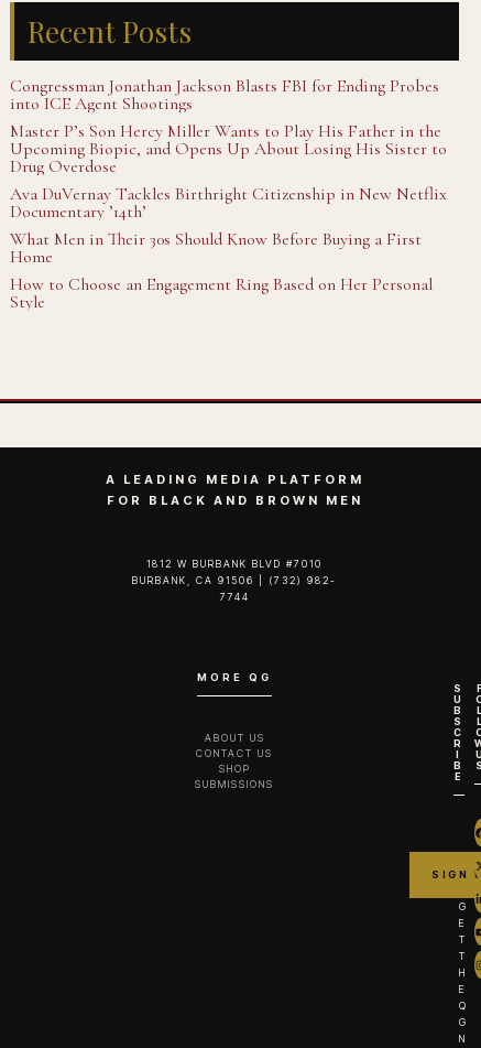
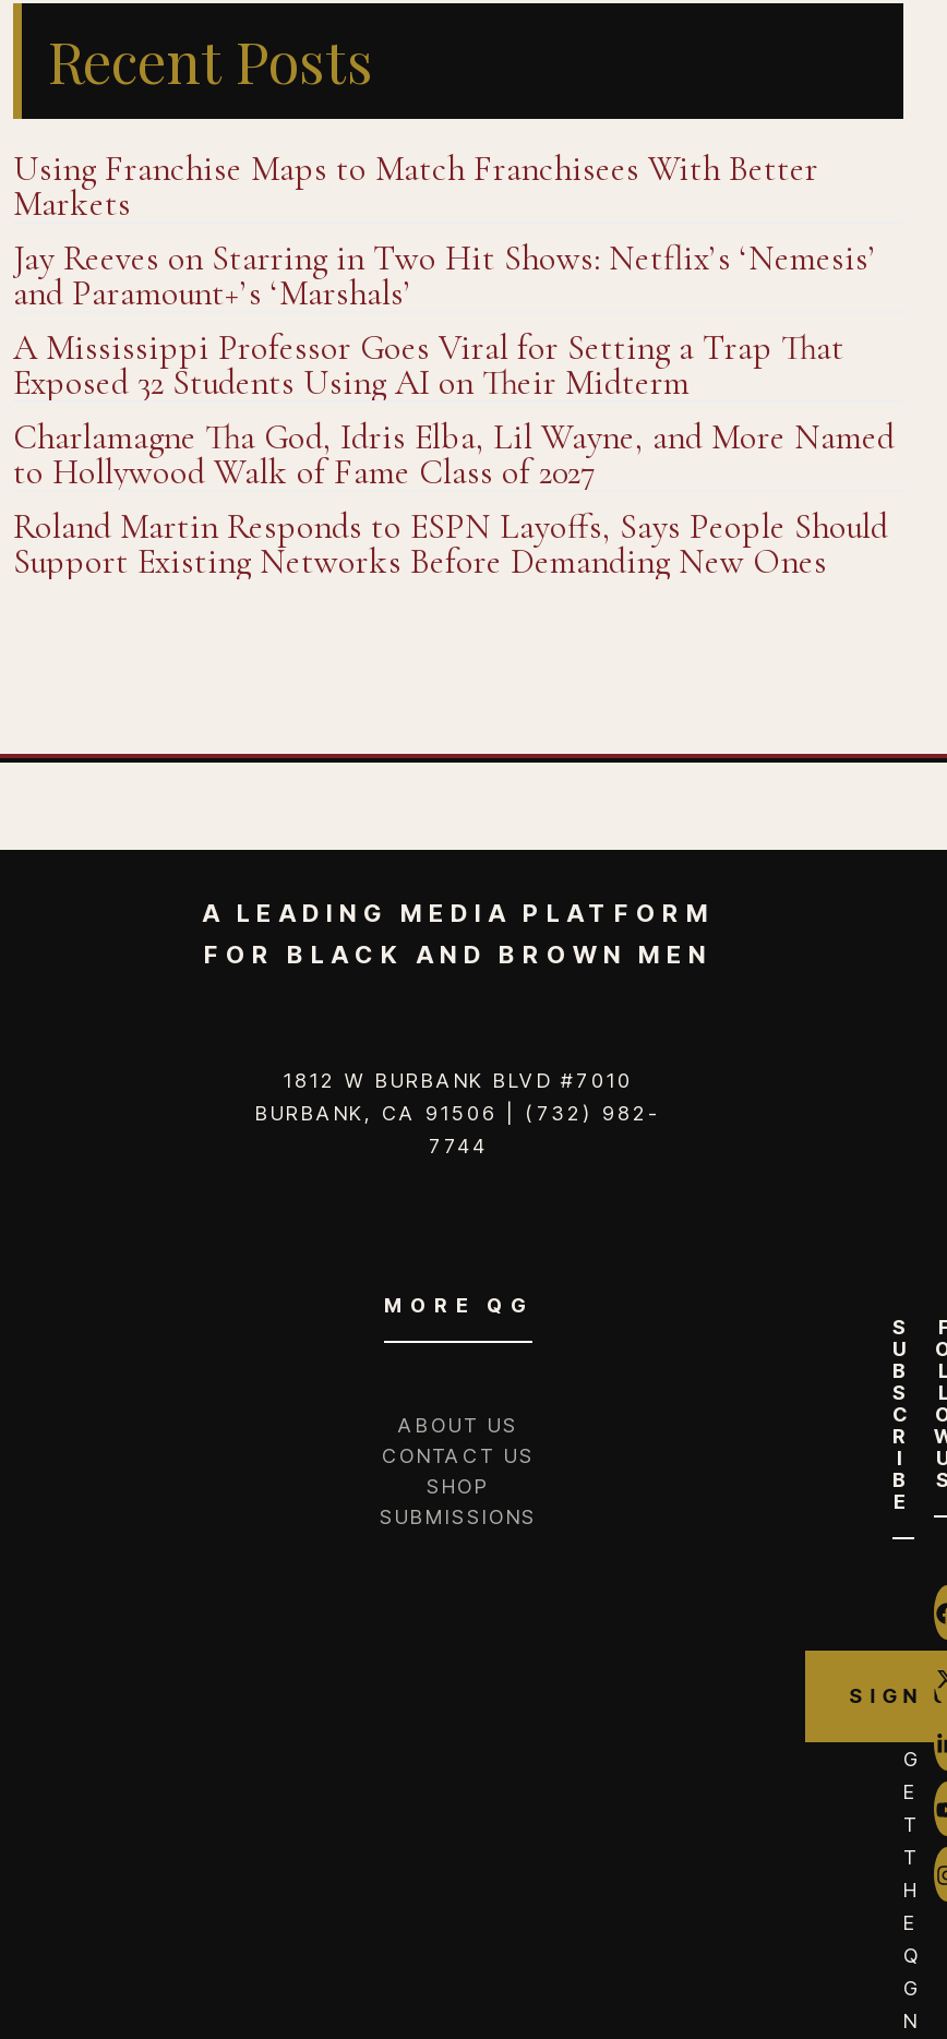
[10,75,447,313] Congressman Jonathan Jackson Blasts FBI for Ending Probes | into ICE Agent Shootings | Master P’s Son Hercy Miller Wants to Play His Father in the | Upcoming Biopic, and Opens Up About Losing His Sister to | Drug Overdose | Ava DuVernay Tackles Birthright Citizenship in New Netflix | Documentary ’14th’ | What Men in Their 30s Should Know Before Buying a First | Home | How to Choose an Engagement Ring Based on Her Personal | Style -> [13,147,895,584] Using Franchise Maps to Match Franchisees With Better | Markets | Jay Reeves on Starring in Two Hit Shows: Netflix’s ‘Nemesis’ | and Paramount+’s ‘Marshals’ | A Mississippi Professor Goes Viral for Setting a Trap That | Exposed 32 Students Using AI on Their Midterm | Charlamagne Tha God, Idris Elba, Lil Wayne, and More Named | to Hollywood Walk of Fame Class of 2027 | Roland Martin Responds to ESPN Layoffs, Says People Should | Support Existing Networks Before Demanding New Ones

